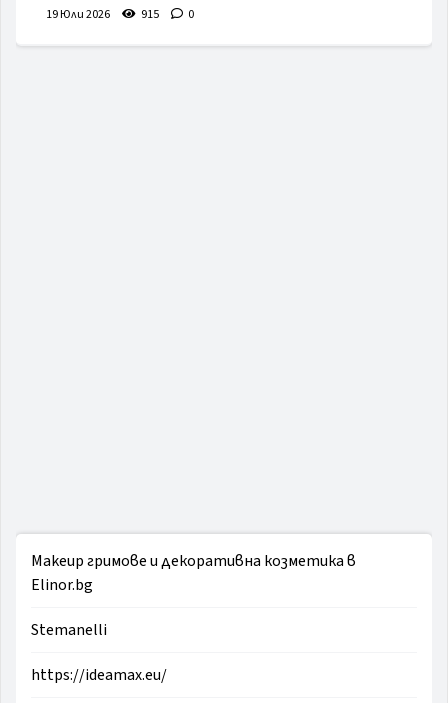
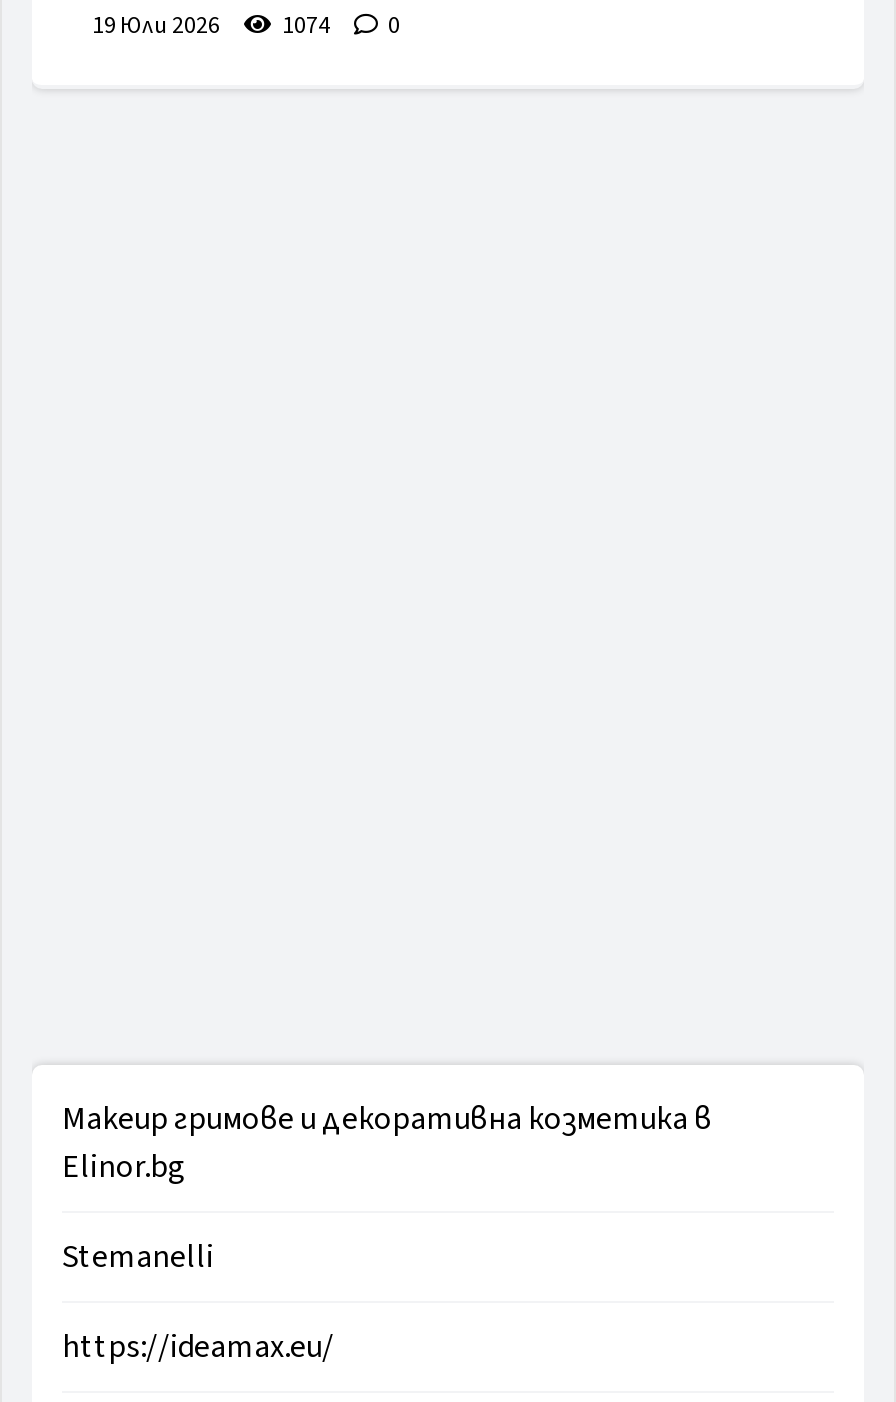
[46,6,194,23] 19 Юли 2026 915 0 -> [92,8,400,42] 19 Юли 2026 1074 0

